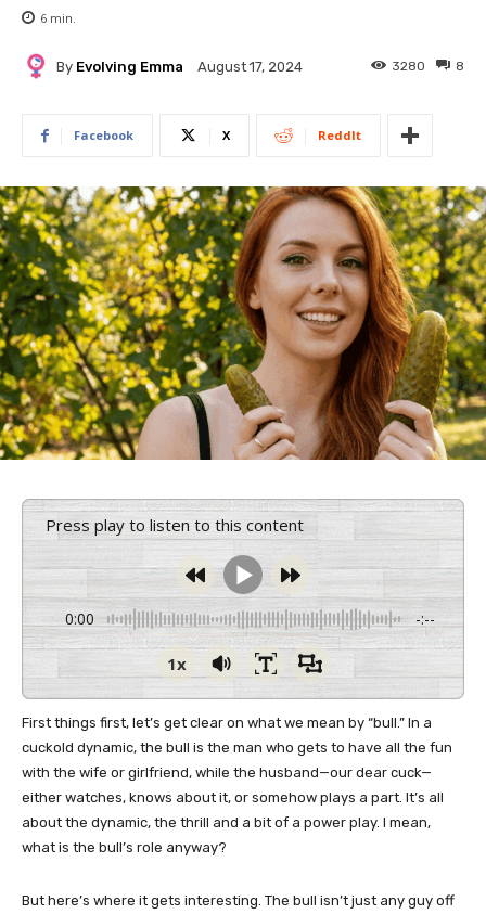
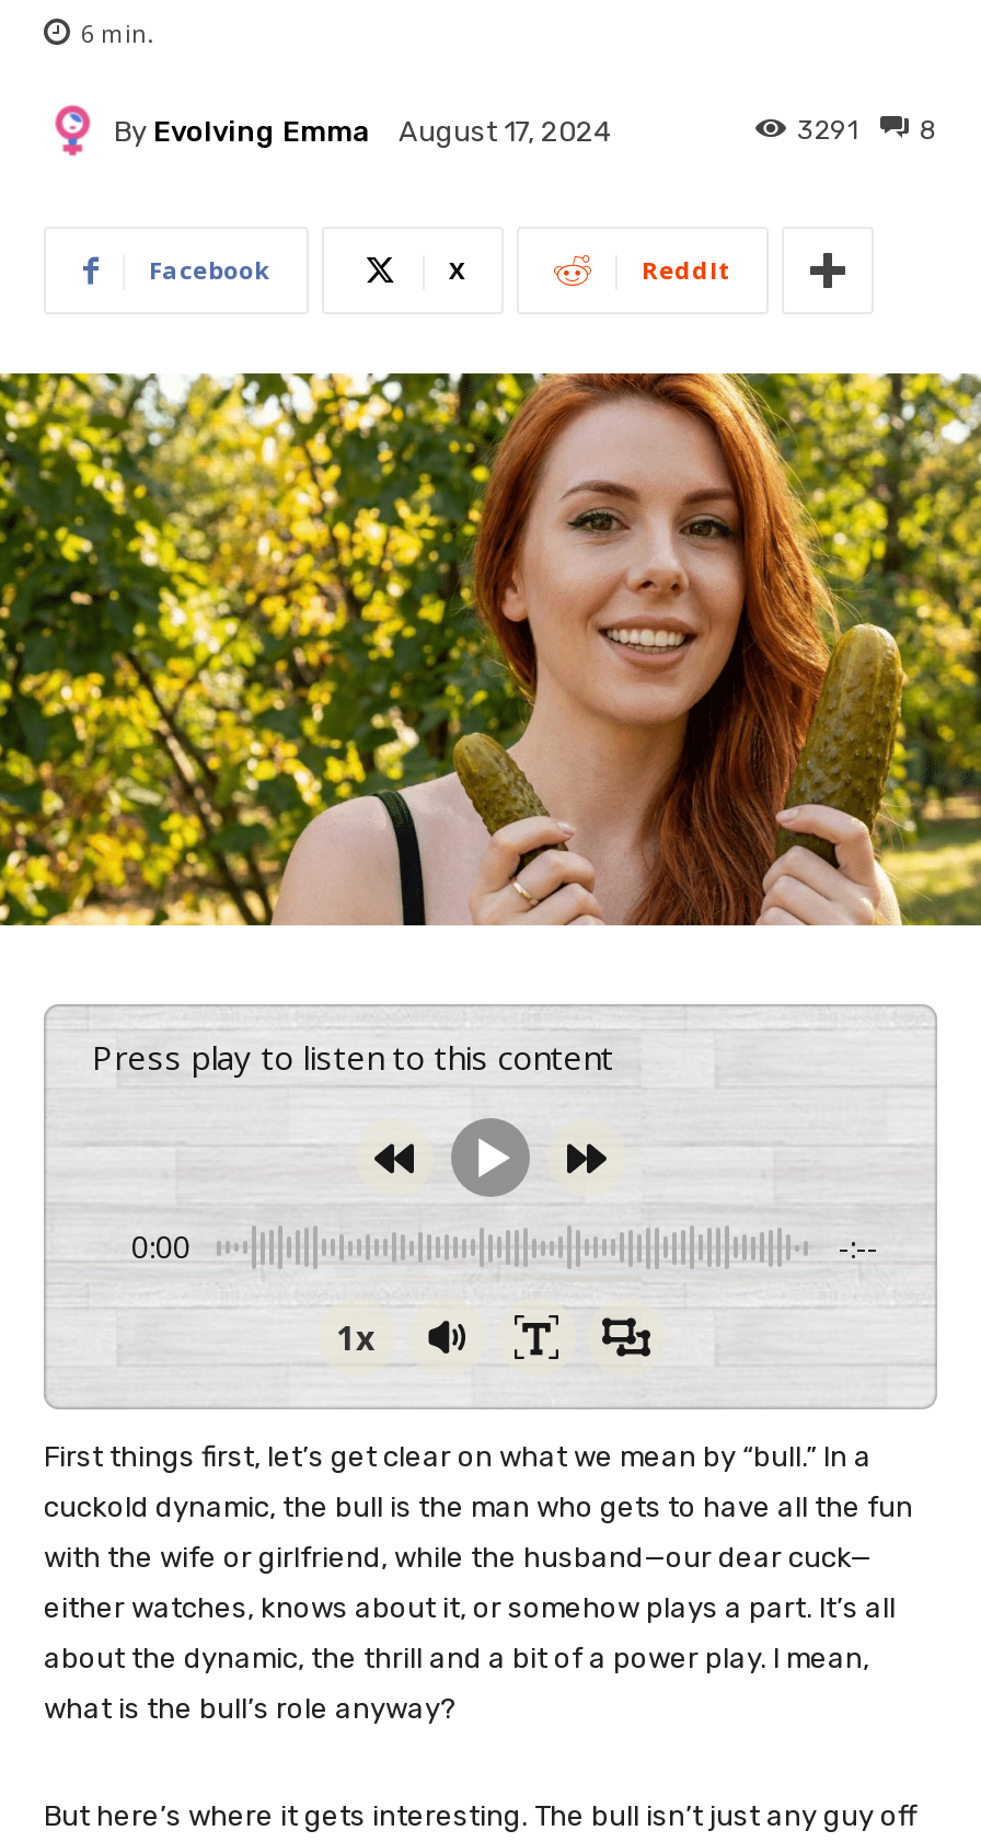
[392,58,464,74] 3280 8 -> [797,115,937,145] 3291 8

